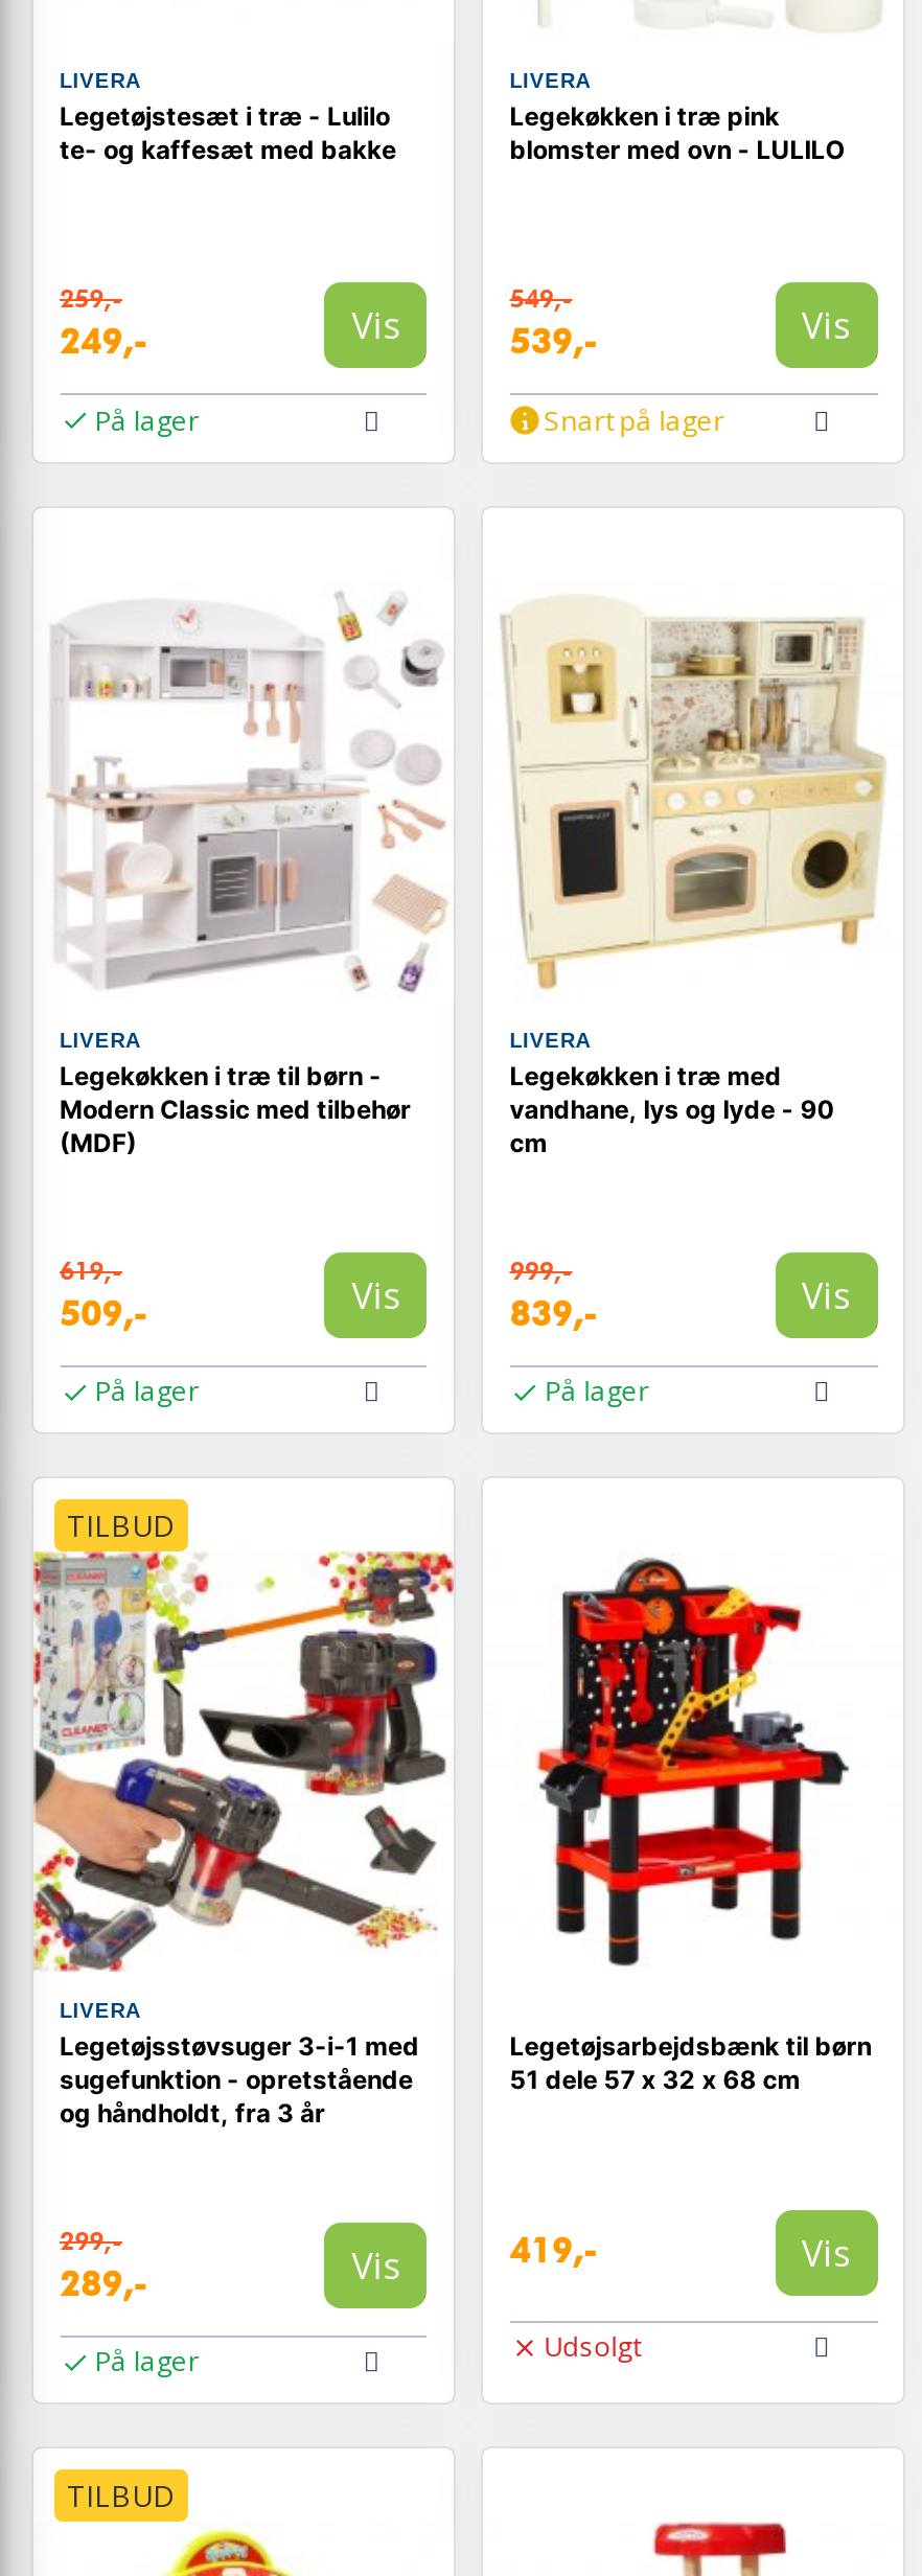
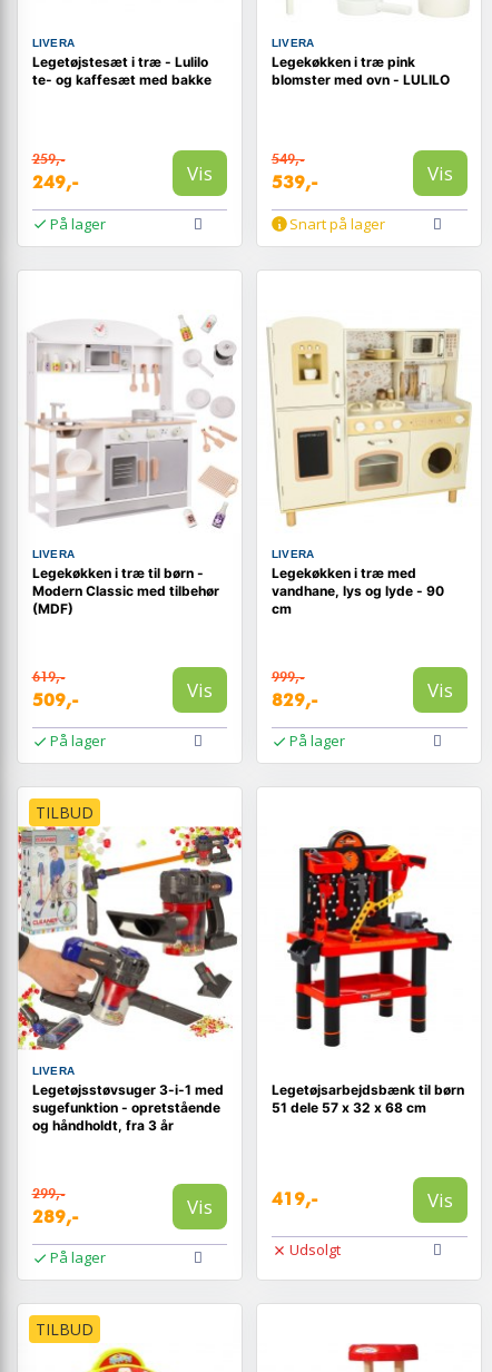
[510,1293,598,1333] 839,- -> [271,689,318,710] 829,-

